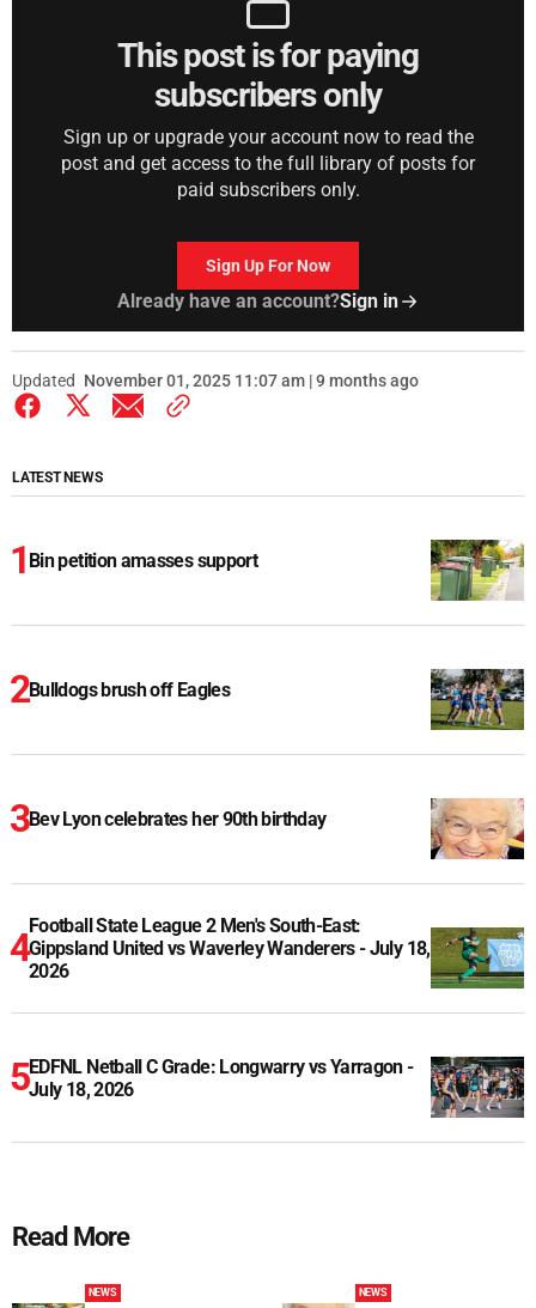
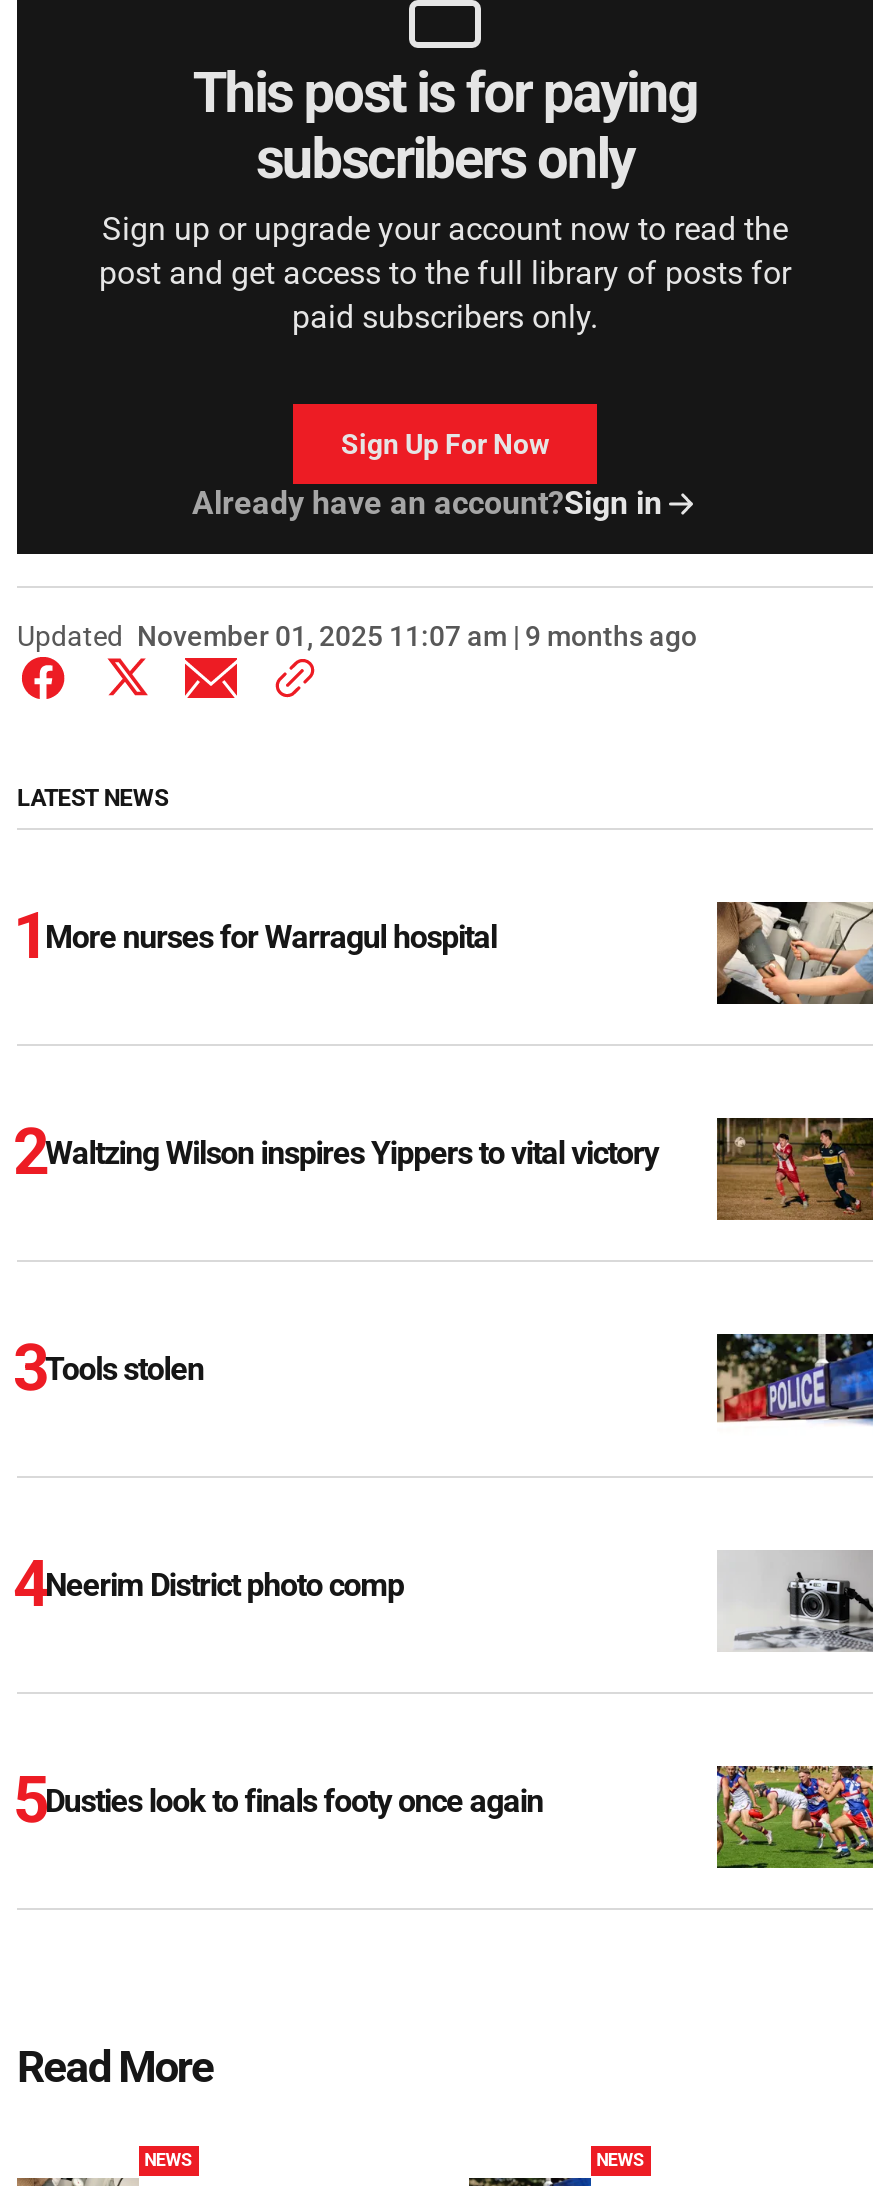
[430,539,524,602] [image] -> [715,900,873,1006] [image]
[29,550,257,572] Bin petition amasses support -> [45,918,497,956] More nurses for Warragul hospital
[430,668,525,730] [image] -> [717,1116,875,1220] [image]
[29,679,230,702] Bulldogs brush off Eagles -> [45,1134,658,1172] Waltzing Wilson inspires Yippers to vital victory
[430,798,525,860] [image] -> [715,1332,875,1436] [image]
[29,808,326,831] Bev Lyon celebrates her 90th birthday -> [45,1350,204,1388] Tools stolen
[29,915,430,983] Football State League 2 Men's South-East: | Gippsland United vs Waverley Wanderers - July 18, | 2026 -> [45,1566,404,1604] Neerim District photo comp
[430,926,524,990] [image] -> [717,1550,875,1652] [image]
[29,1055,413,1101] EDFNL Netball C Grade: Longwarry vs Yarragon - | July 18, 2026 -> [45,1782,543,1820] Dusties look to finals footy once again
[430,1055,525,1119] [image] -> [715,1764,875,1870] [image]

